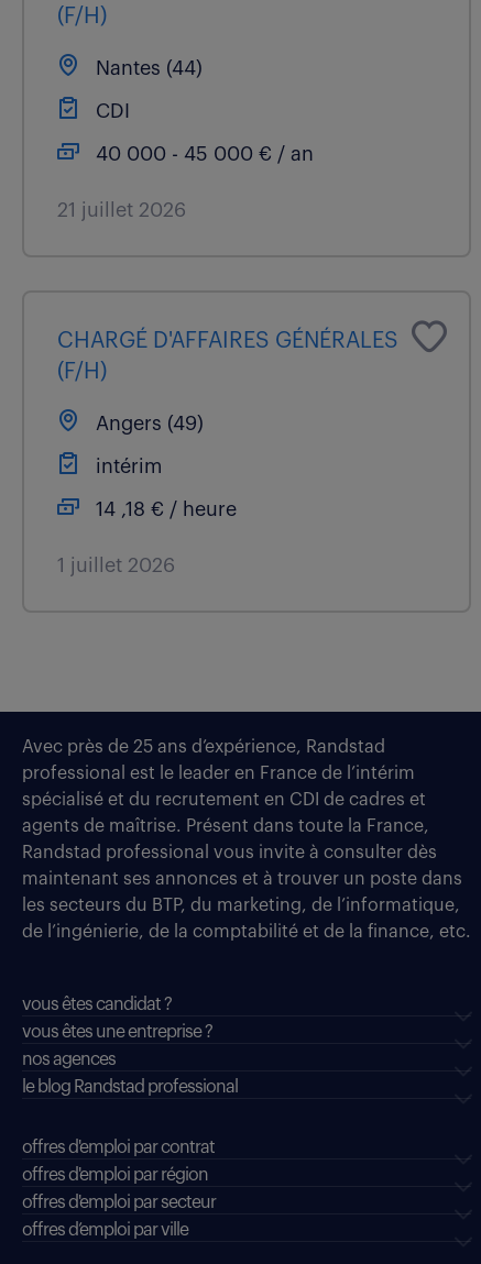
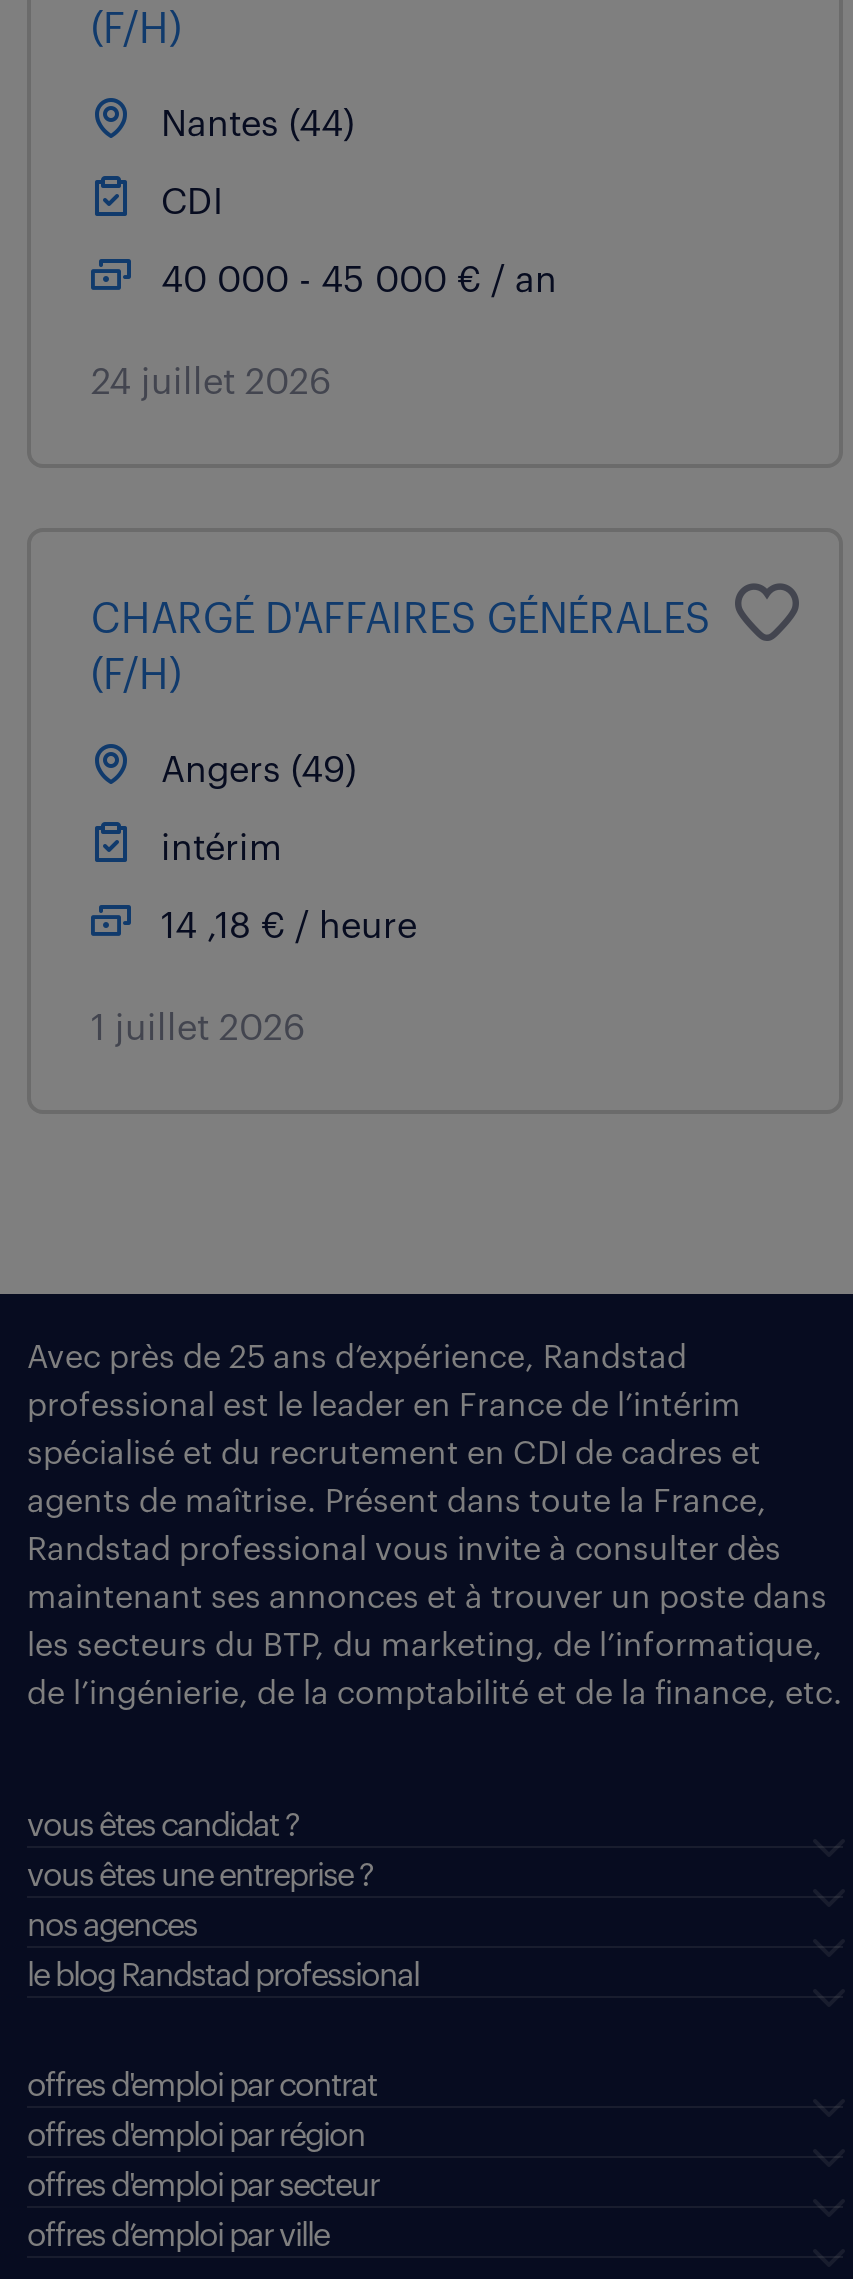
[57,200,186,220] 21 juillet 2026 -> [91,363,331,399] 24 juillet 2026

